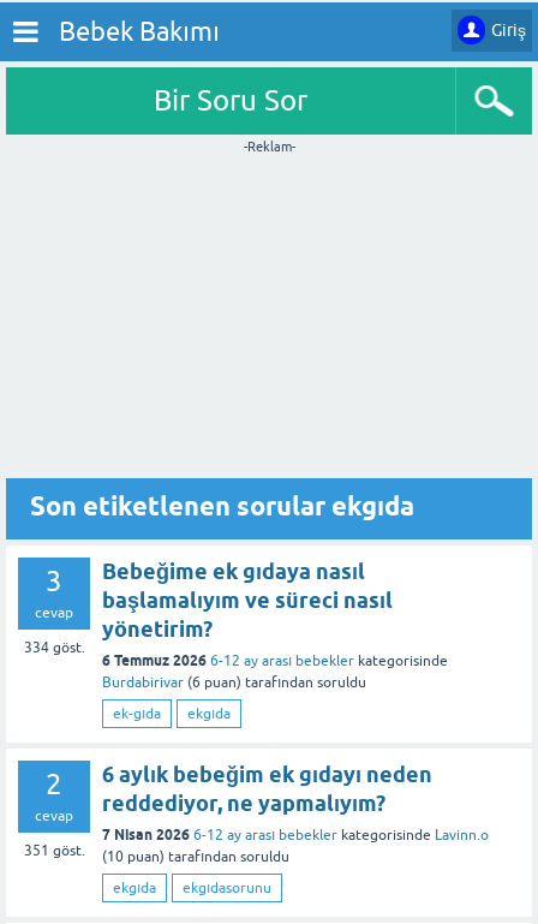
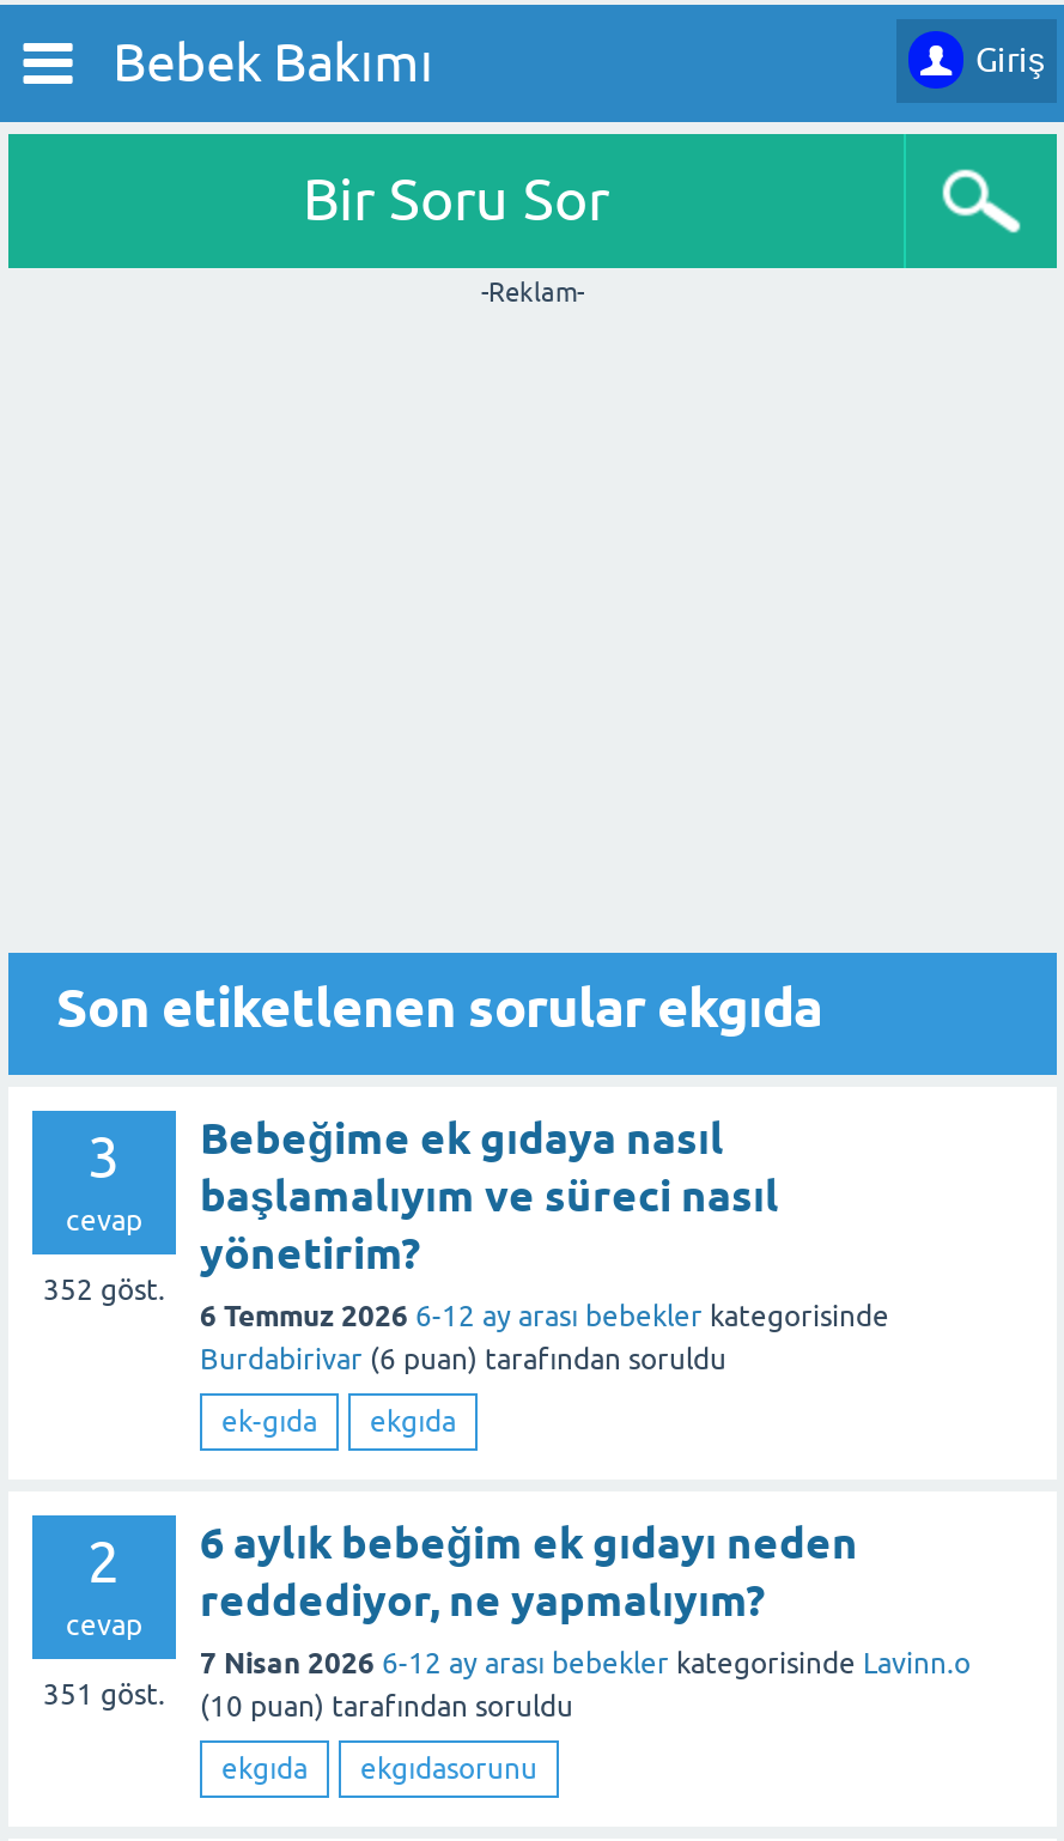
[23,639,85,656] 334 göst. -> [43,1274,165,1307] 352 göst.

